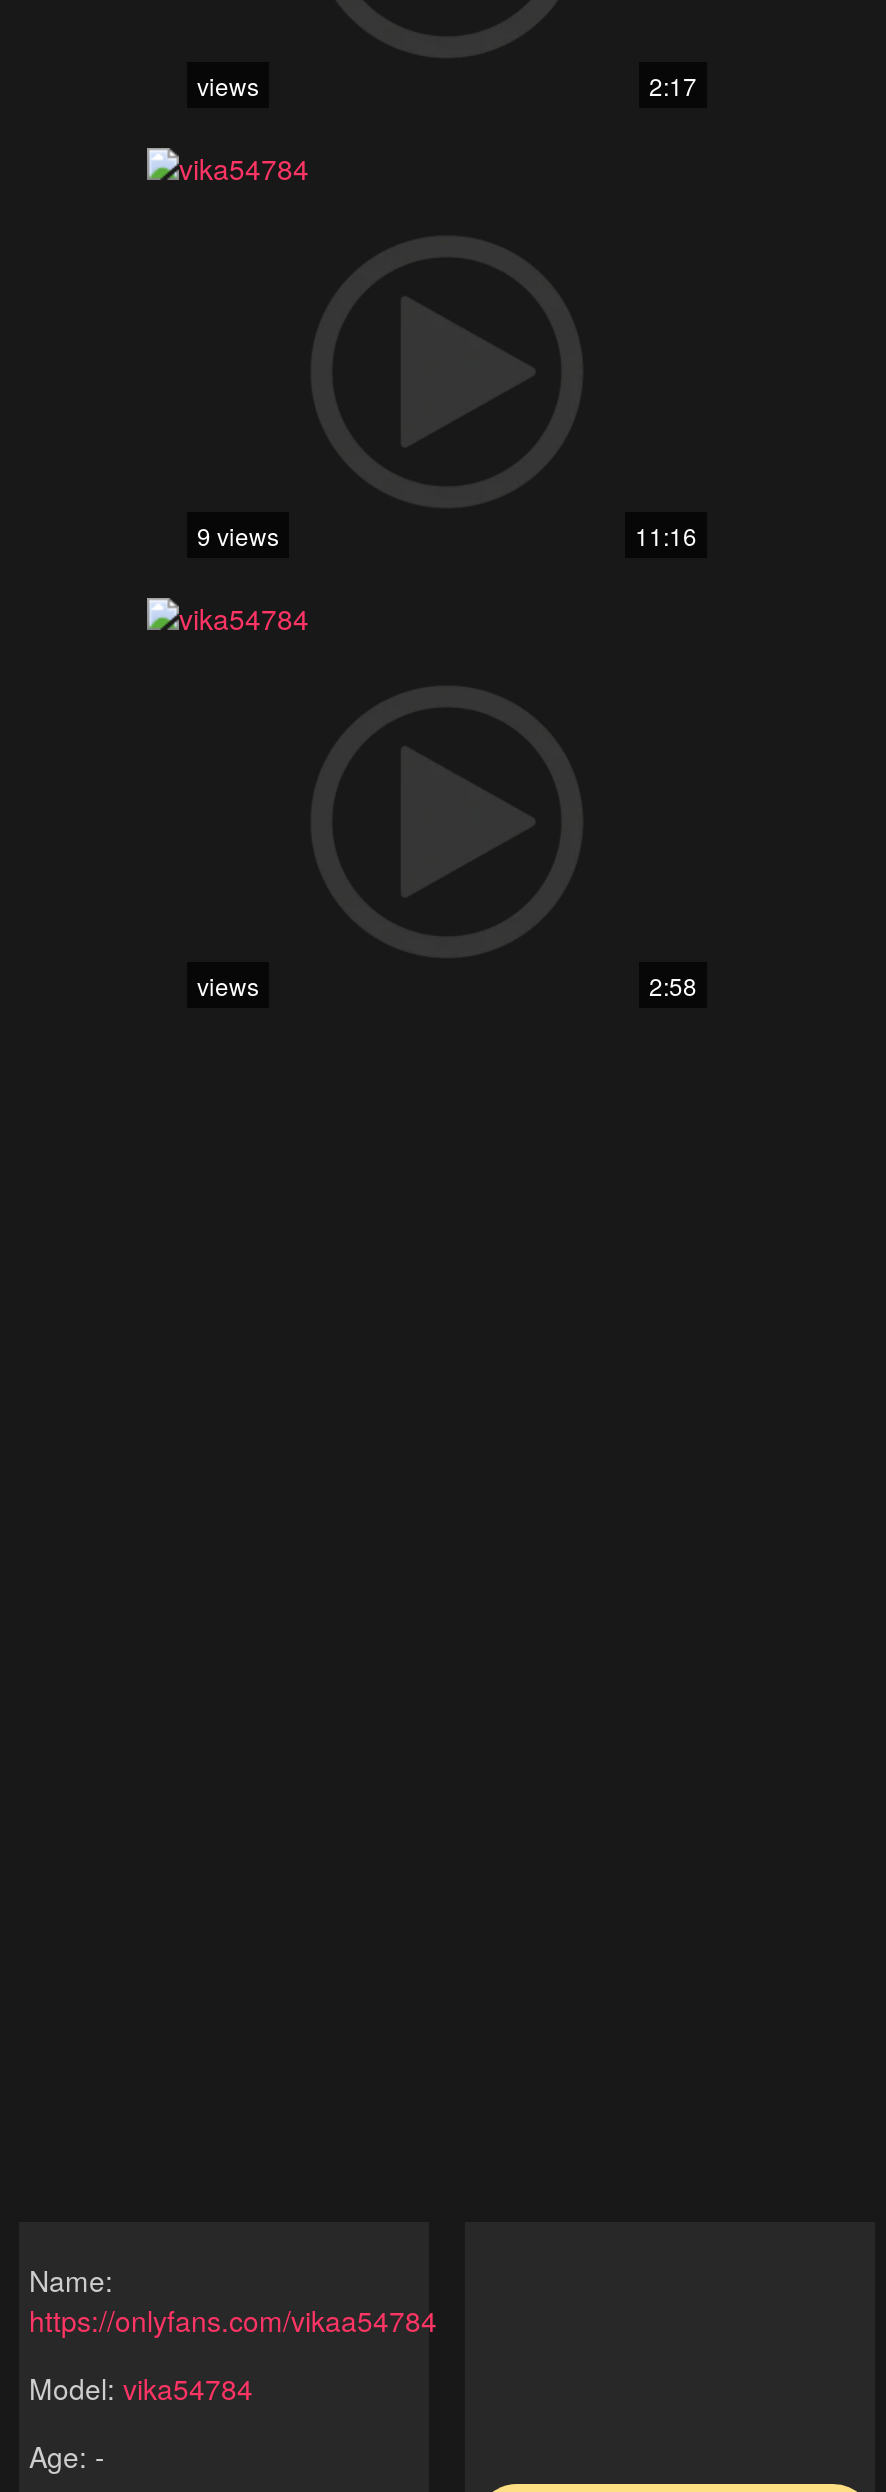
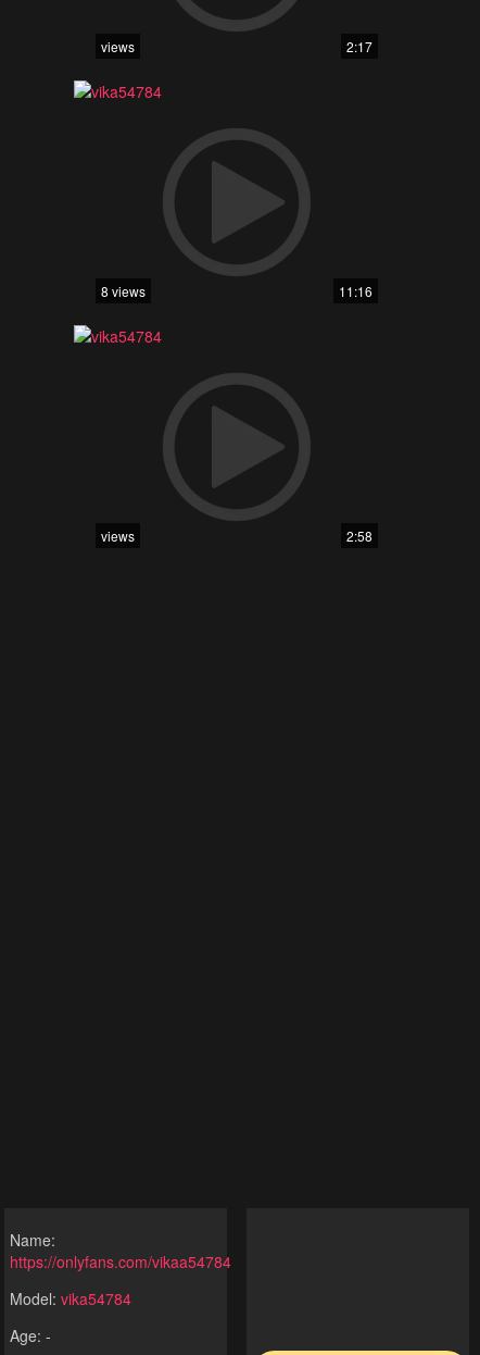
[197,517,279,551] 9 views -> [101,281,146,300] 8 views

